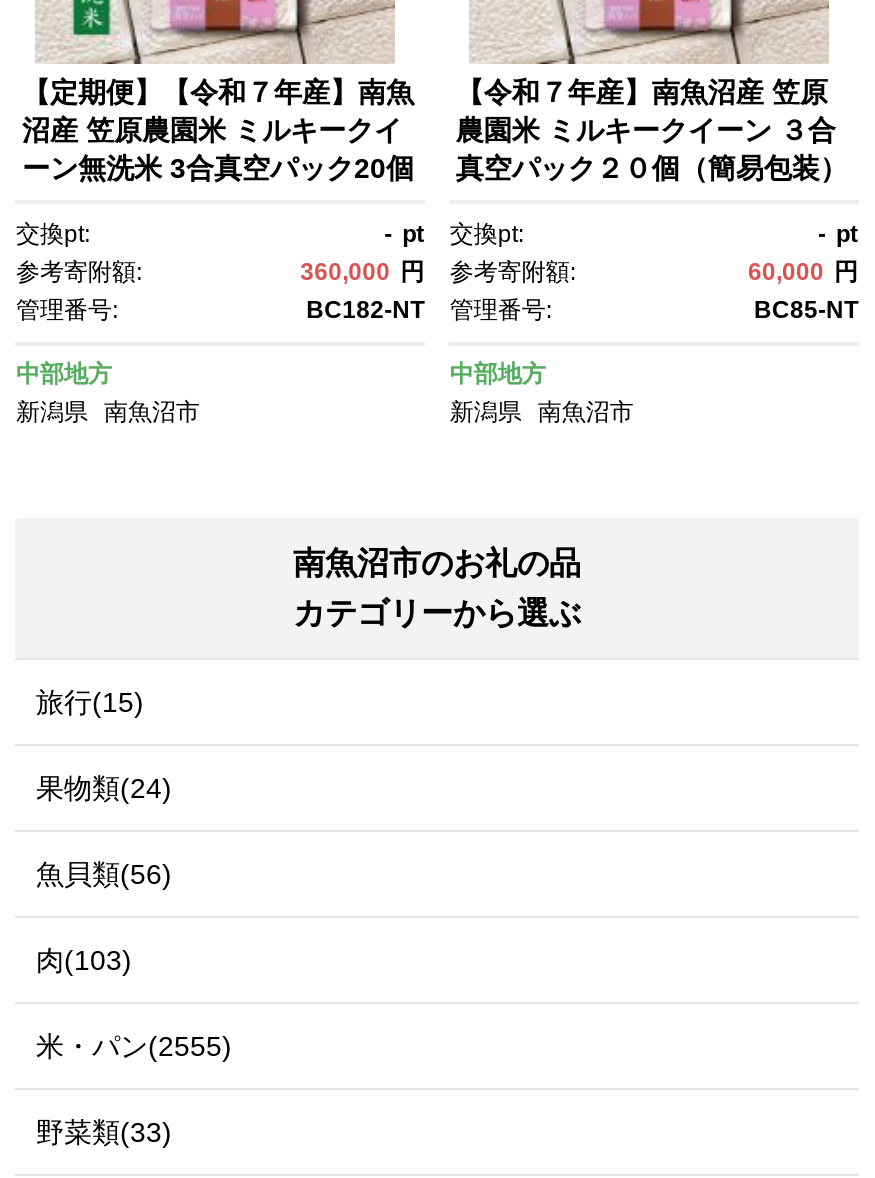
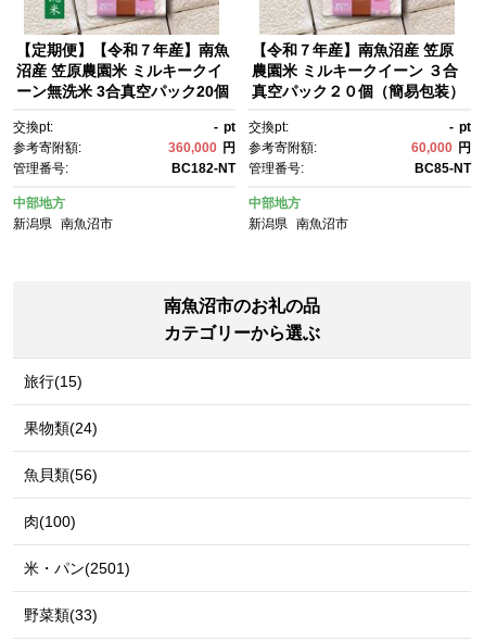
[36,944,132,976] 肉(103) -> [24,513,76,530] 肉(100)
[36,1030,232,1062] 米・パン(2555) -> [24,560,131,577] 米・パン(2501)

